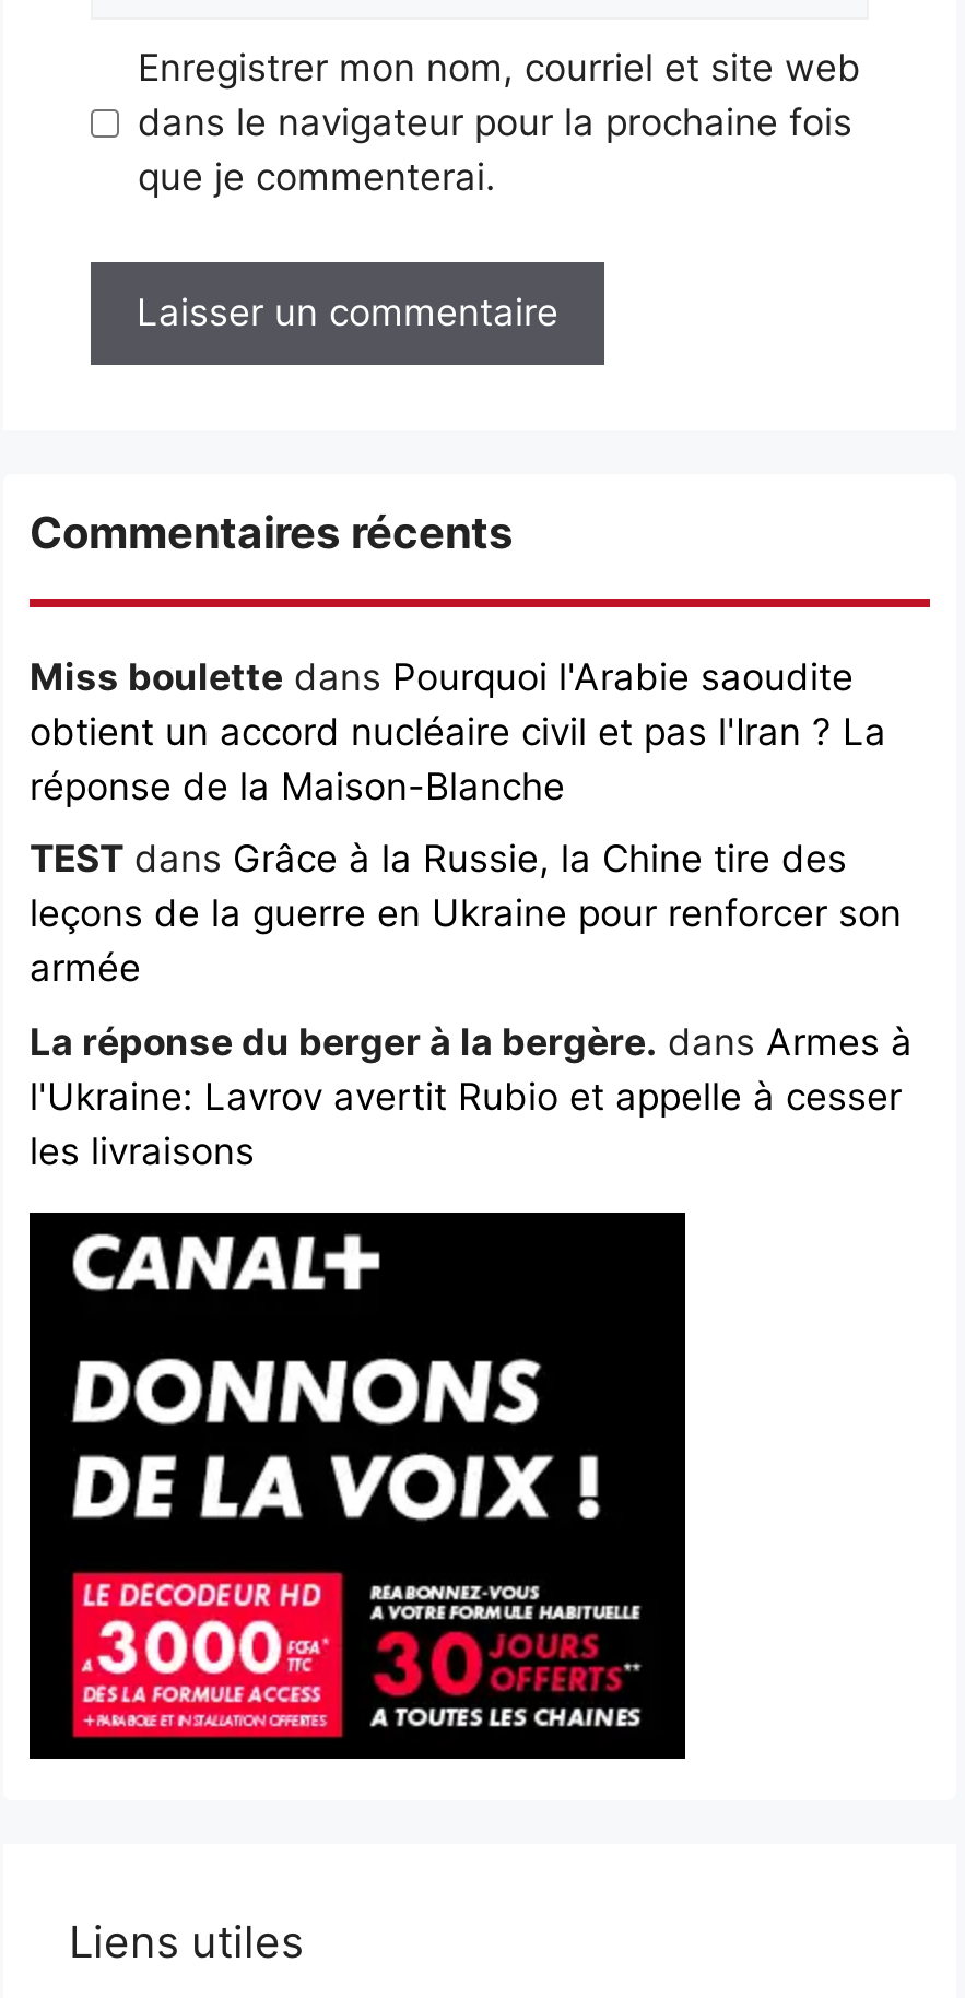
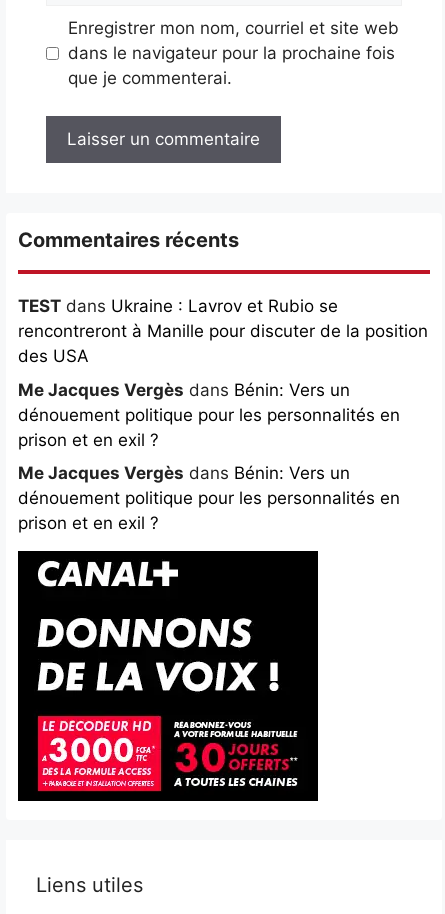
[30,655,886,808] Miss boulette dans Pourquoi l'Arabie saoudite | obtient un accord nucléaire civil et pas l'Iran ? La | réponse de la Maison-Blanche -> [18,296,428,366] TEST dans Ukraine : Lavrov et Rubio se | rencontreront à Manille pour discuter de la position | des USA
[30,838,902,991] TEST dans Grâce à la Russie, la Chine tire des | leçons de la guerre en Ukraine pour renforcer son | armée -> [18,379,400,449] Me Jacques Vergès dans Bénin: Vers un | dénouement politique pour les personnalités en | prison et en exil ?
[30,1020,913,1173] La réponse du berger à la bergère. dans Armes à | l'Ukraine: Lavrov avertit Rubio et appelle à cesser | les livraisons -> [18,463,400,533] Me Jacques Vergès dans Bénin: Vers un | dénouement politique pour les personnalités en | prison et en exil ?

